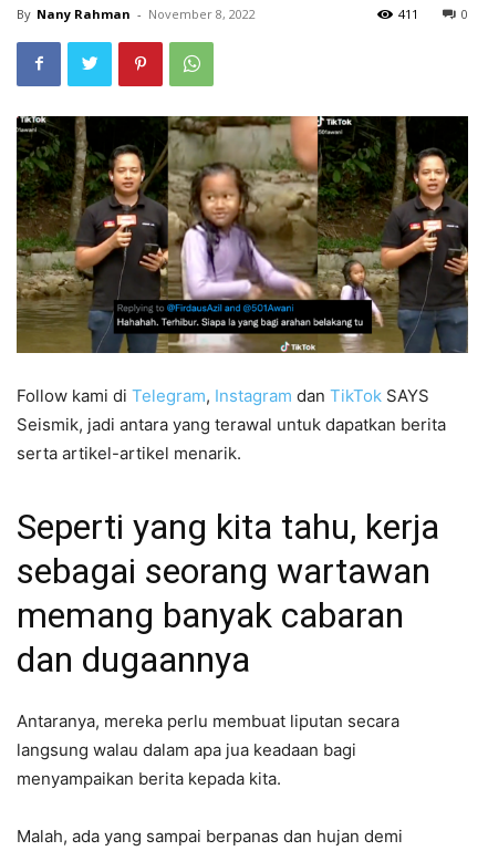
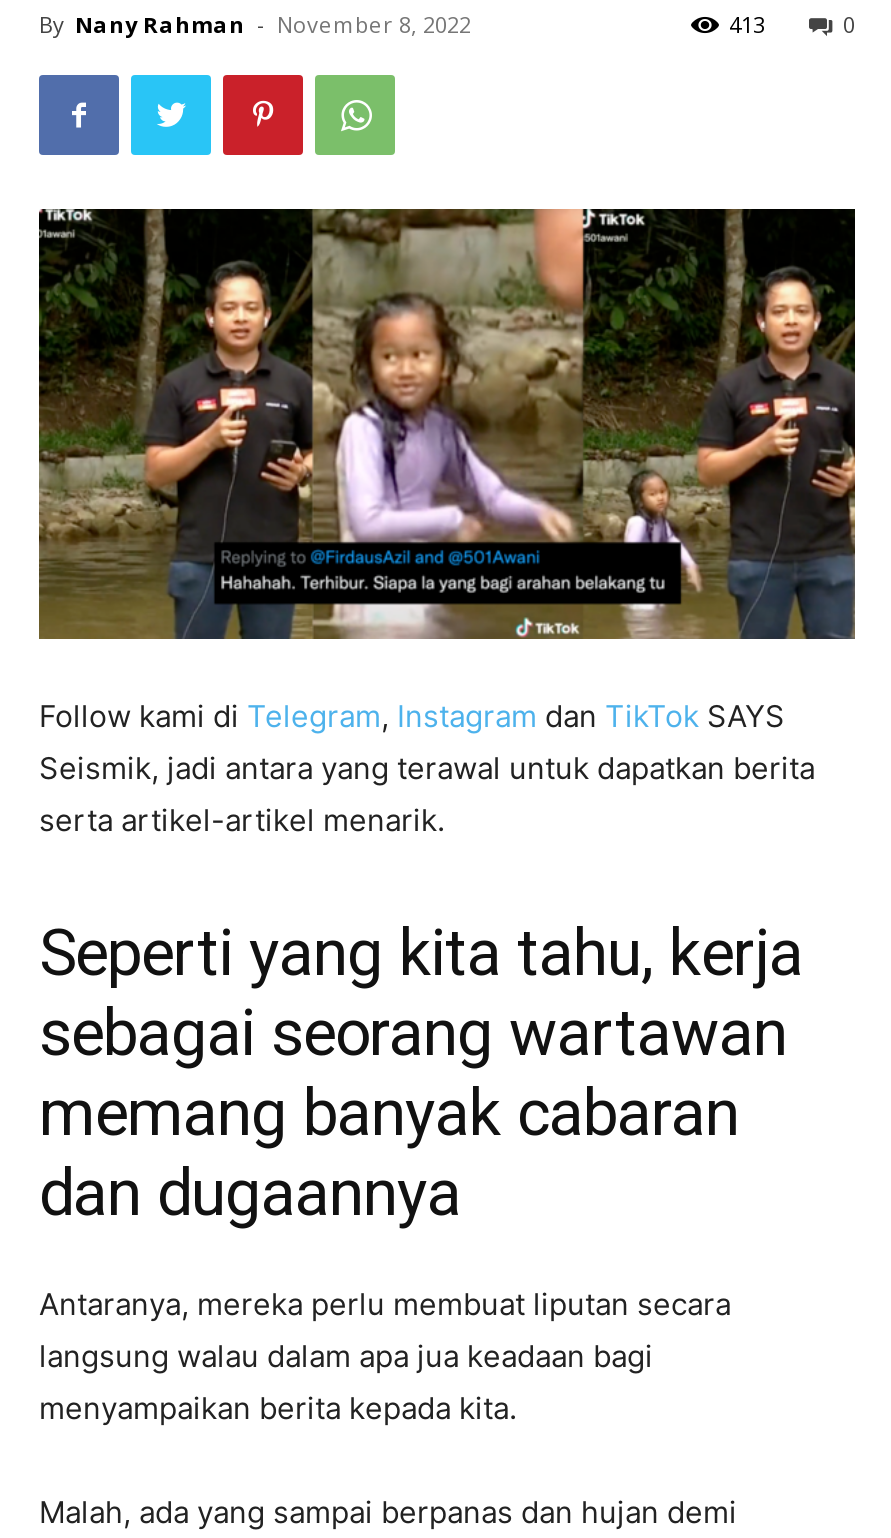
[398,5,418,22] 411 -> [729,9,765,39] 413

